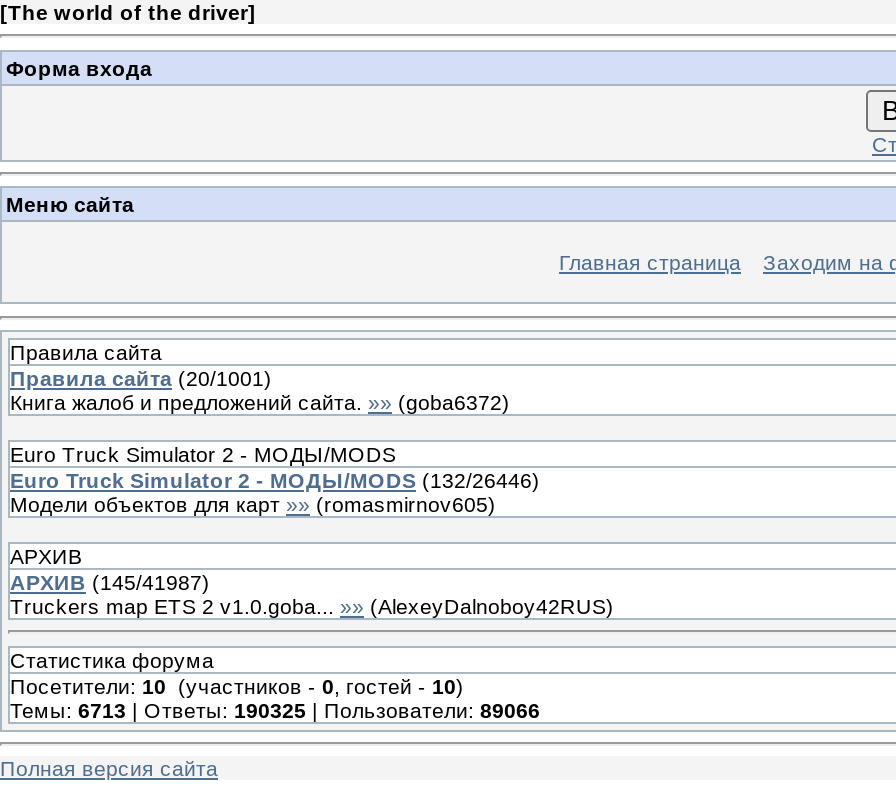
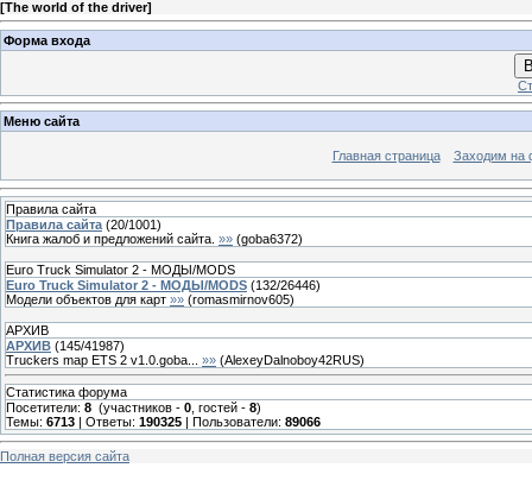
[10,673,464,697] Посетители: 10 (участников - 0, гостей - 10) -> [6,400,261,414] Посетители: 8 (участников - 0, гостей - 8)

